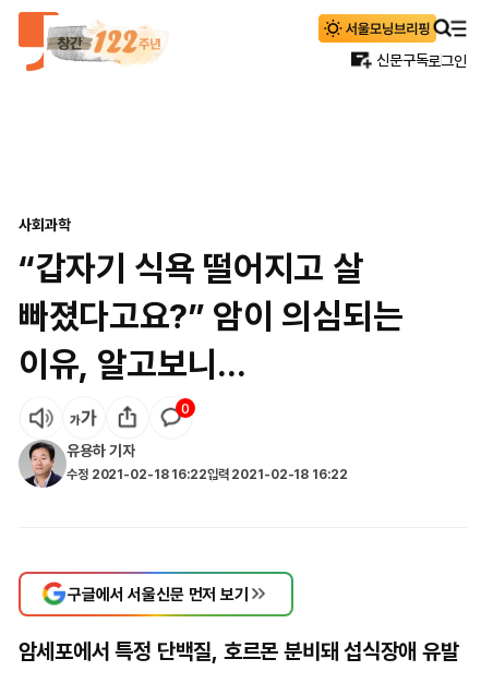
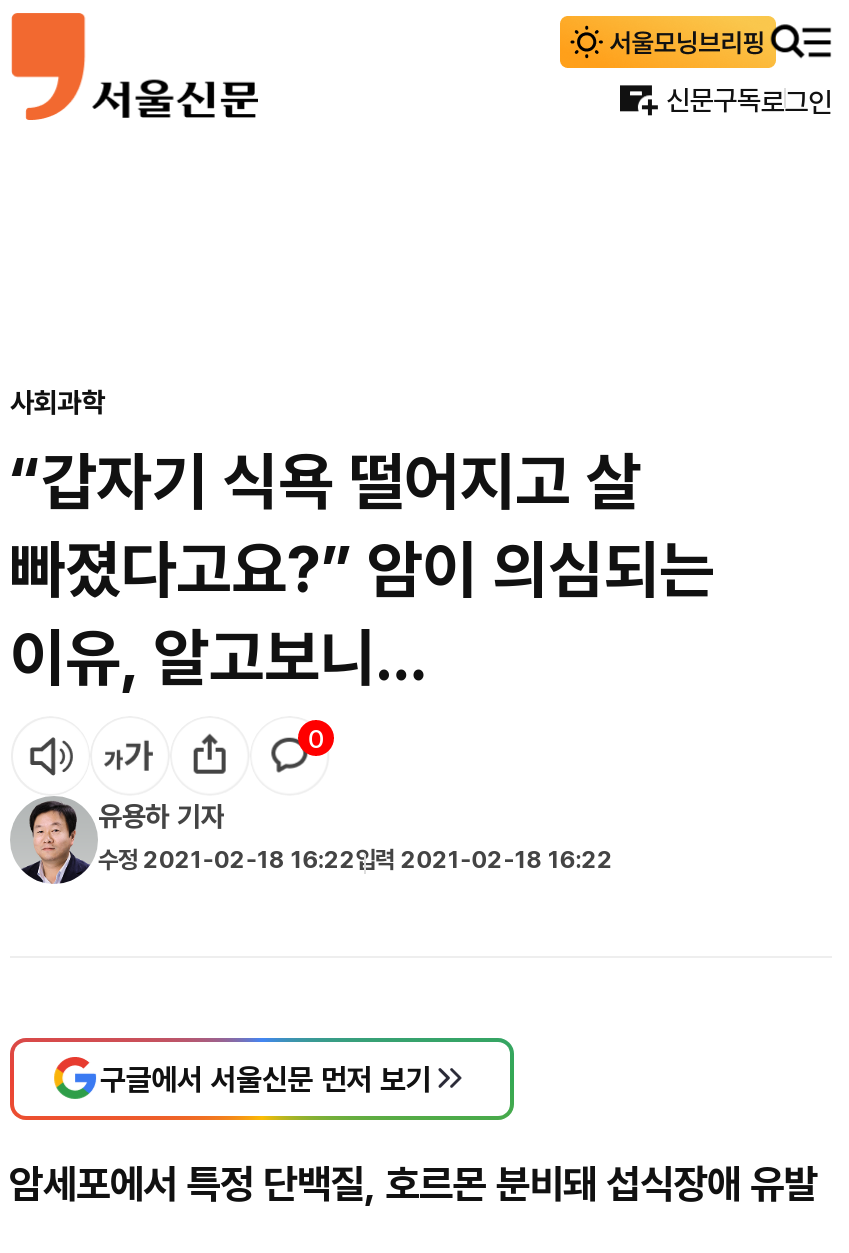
[43,15,163,70] [image] -> [16,12,272,120] [image]

